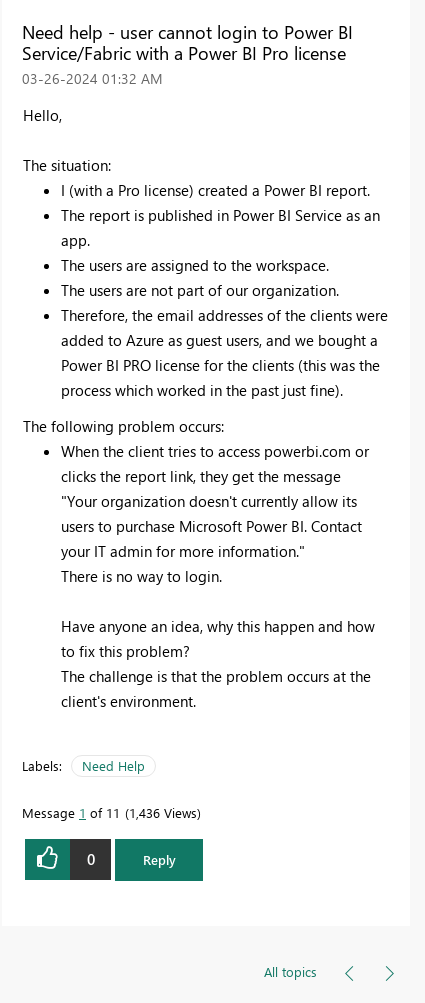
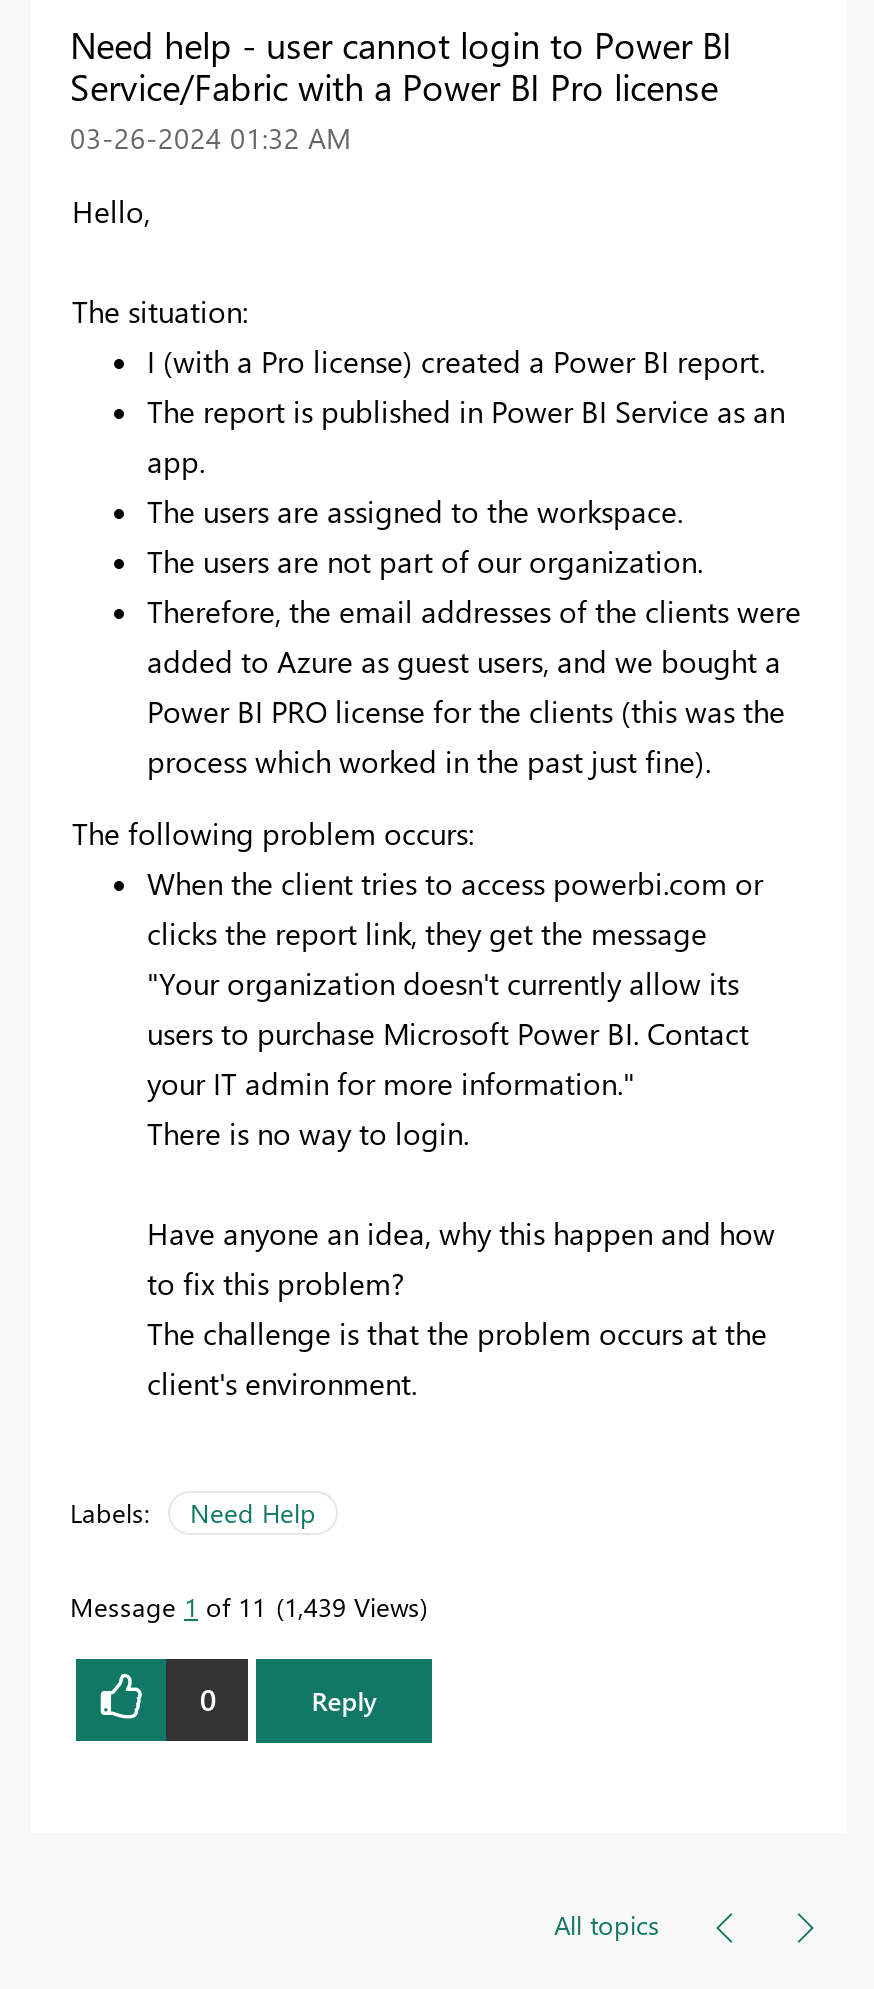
[22,804,197,821] Message 1 of 11 1,436 Views -> [70,1588,420,1622] Message 1 of 11 1,439 Views

